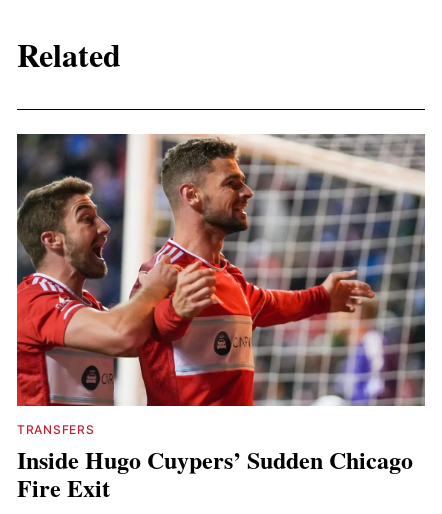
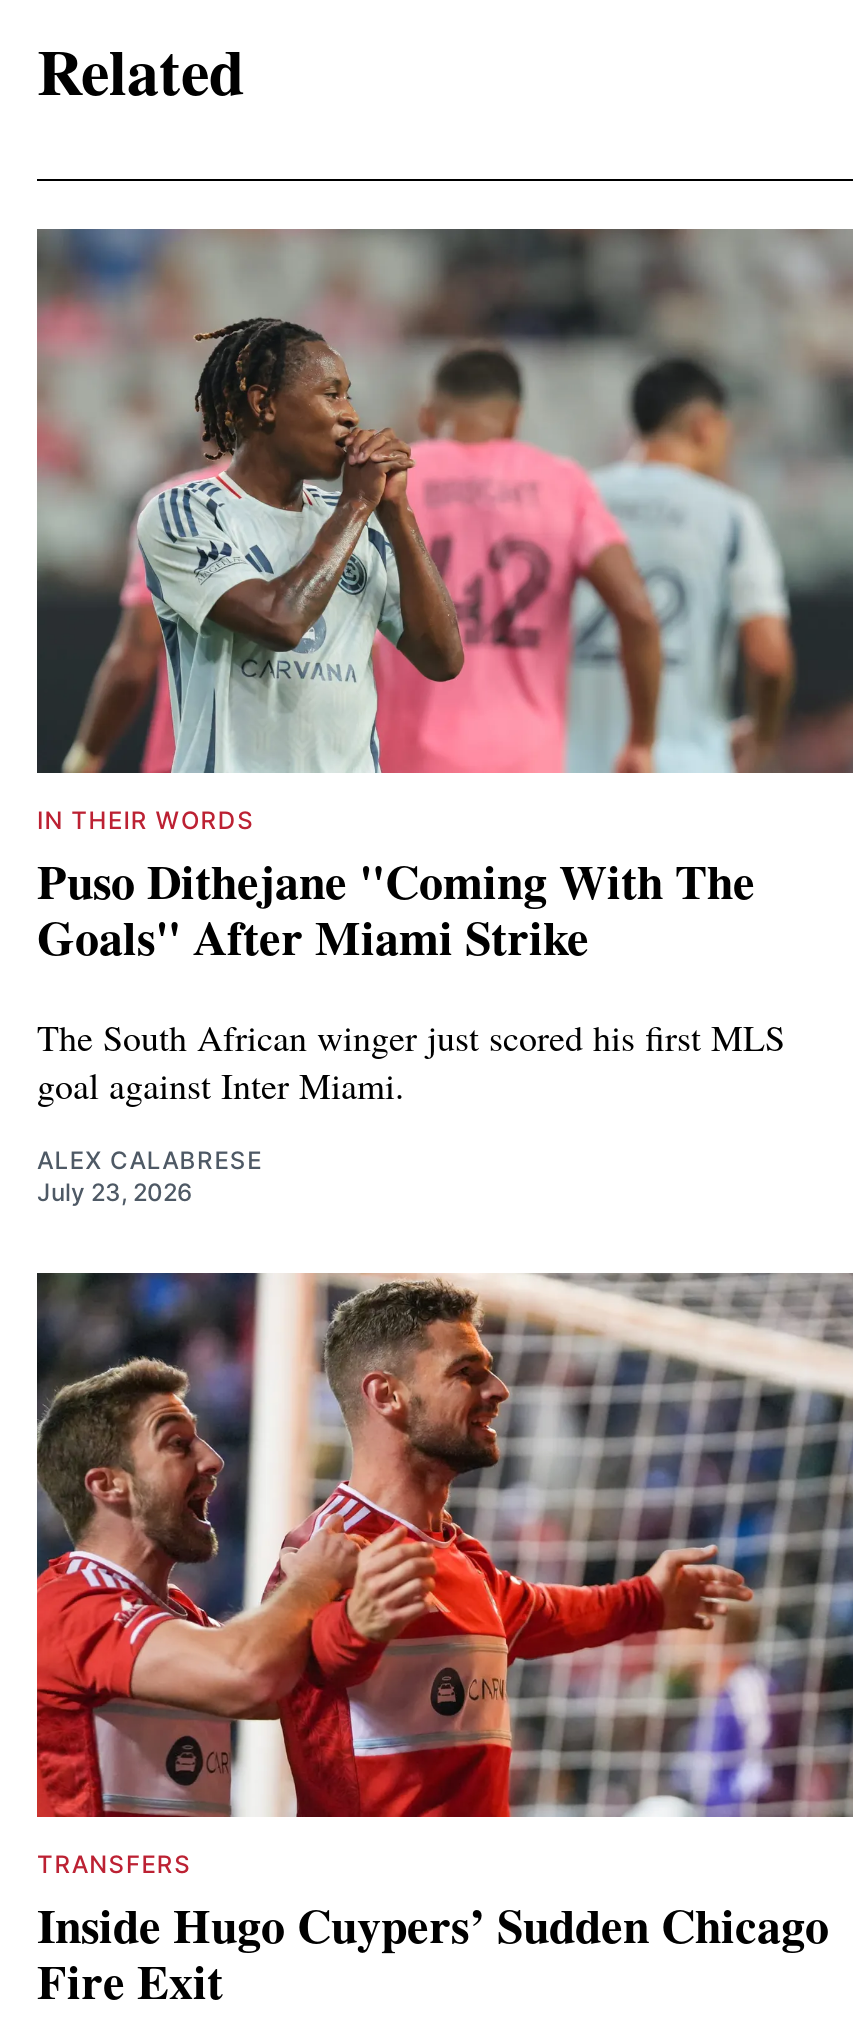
none -> [35,227,853,1207] [image] | IN THEIR WORDS | Puso Dithejane "Coming With The | Goals" After Miami Strike | The South African winger just scored his first MLS | goal against Inter Miami. | ALEX CALABRESE | July 23, 2026

